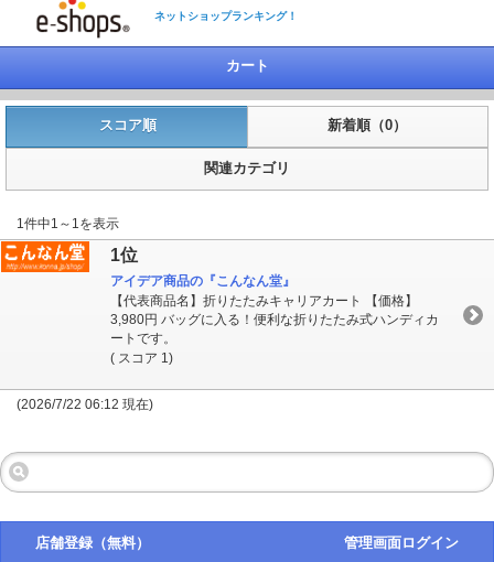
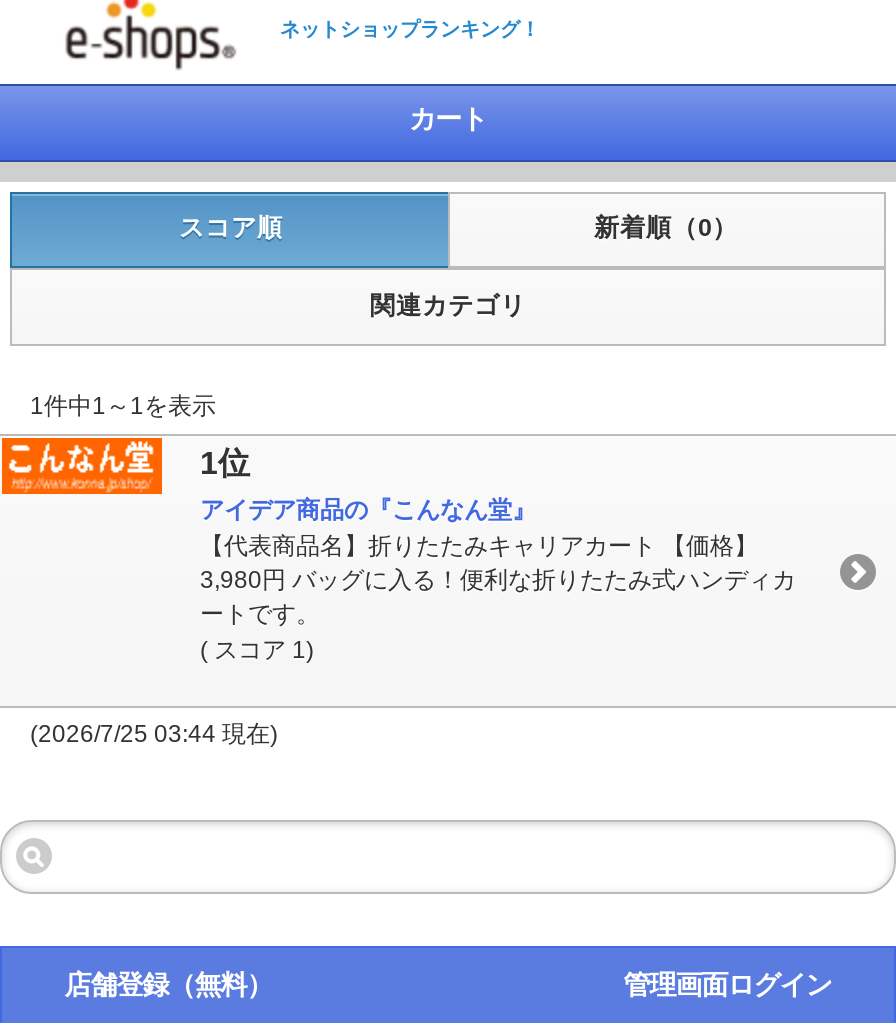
[17,396,153,412] (2026/7/22 06:12 現在) -> [30,719,278,747] (2026/7/25 03:44 現在)

